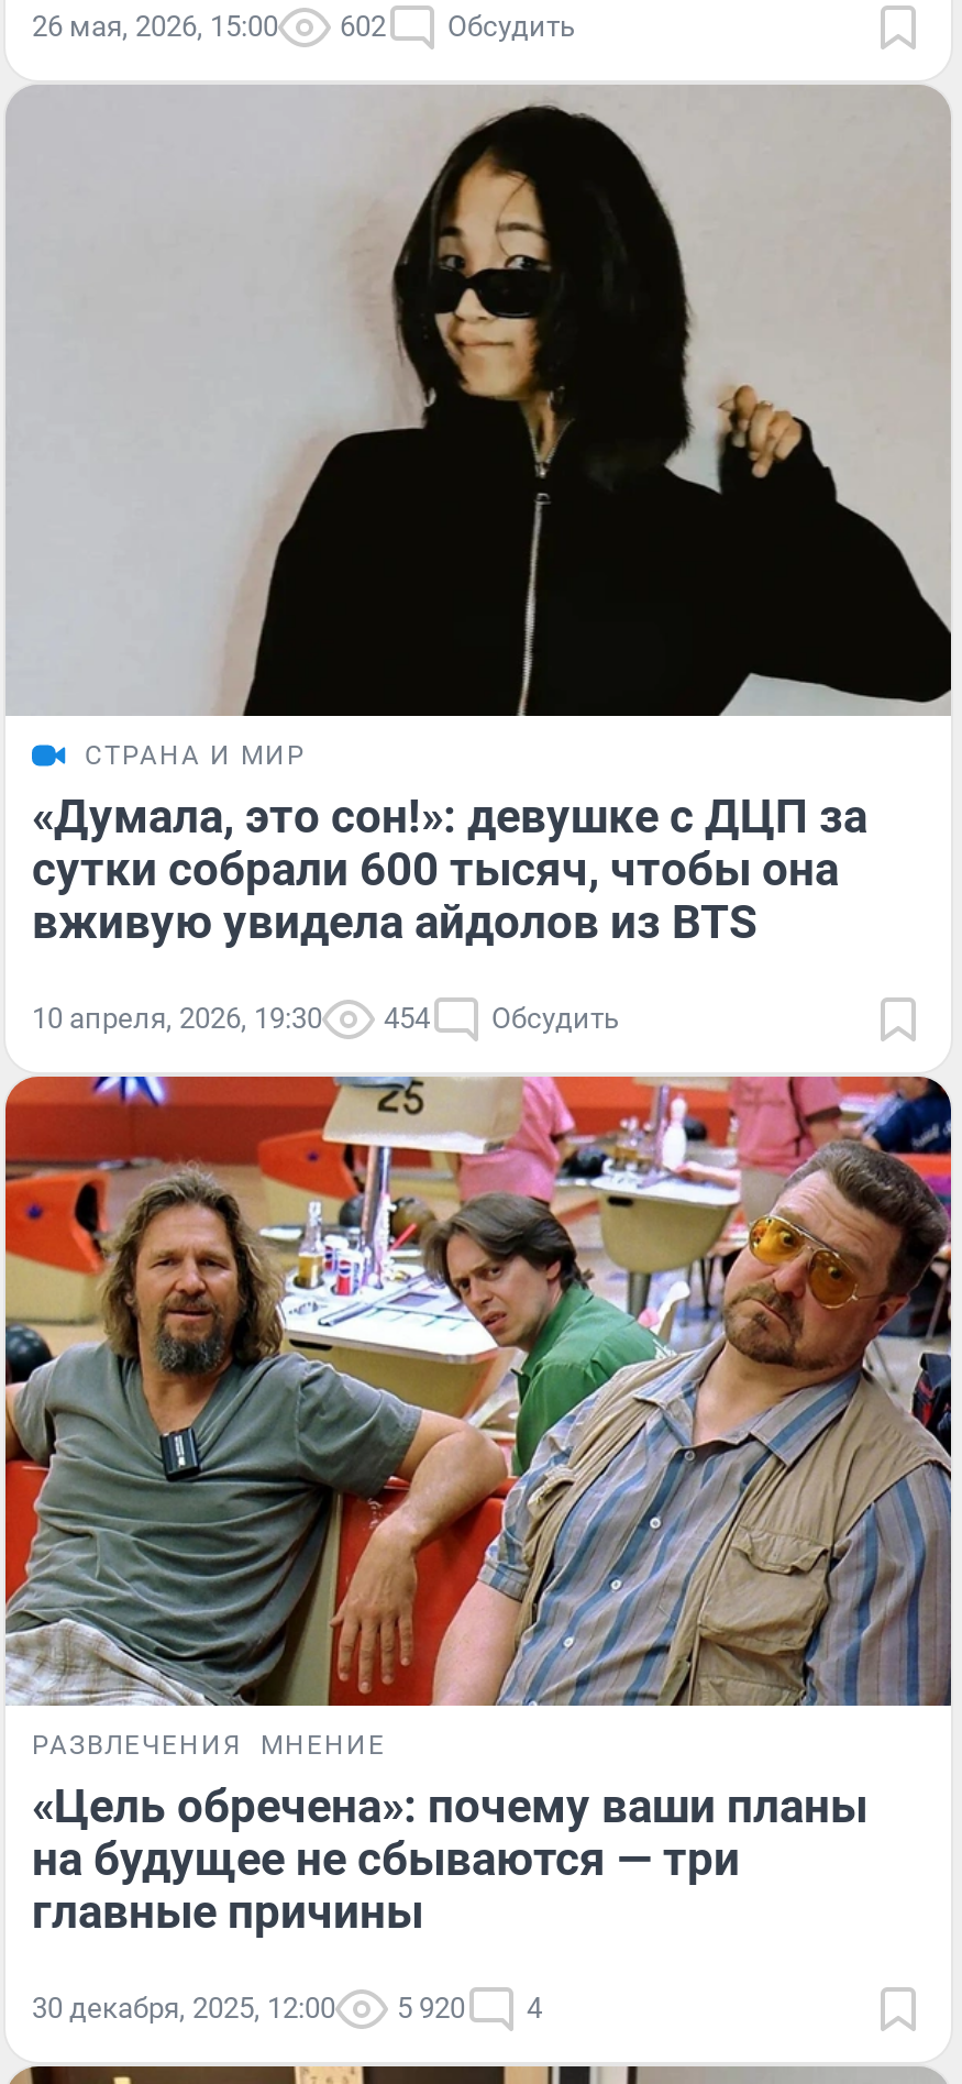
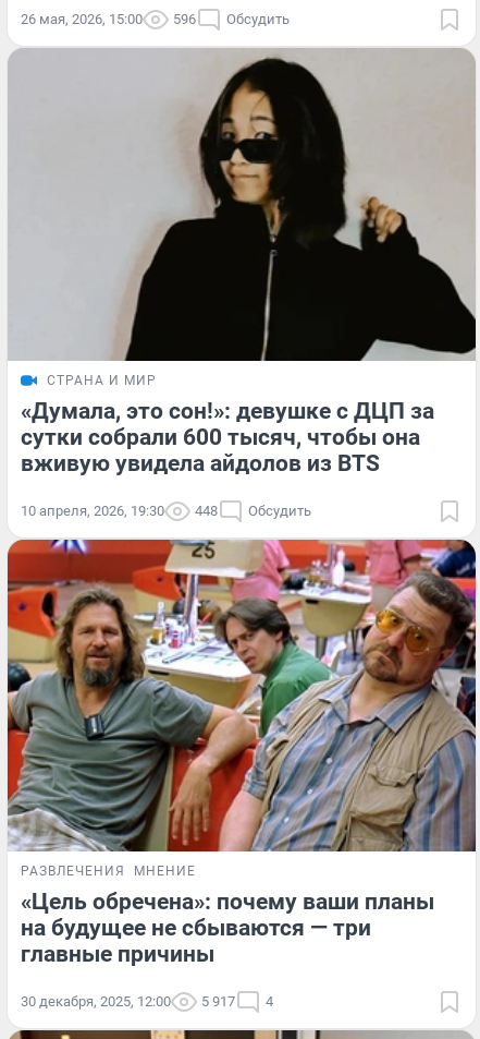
[32,10,575,43] 26 мая, 2026, 15:00 602 Обсудить -> [21,11,290,27] 26 мая, 2026, 15:00 596 Обсудить
[32,1001,619,1034] 10 апреля, 2026, 19:30 454 Обсудить -> [21,502,311,519] 10 апреля, 2026, 19:30 448 Обсудить
[32,1992,542,2025] 30 декабря, 2025, 12:00 5 920 4 -> [21,994,273,1010] 30 декабря, 2025, 12:00 5 917 4

